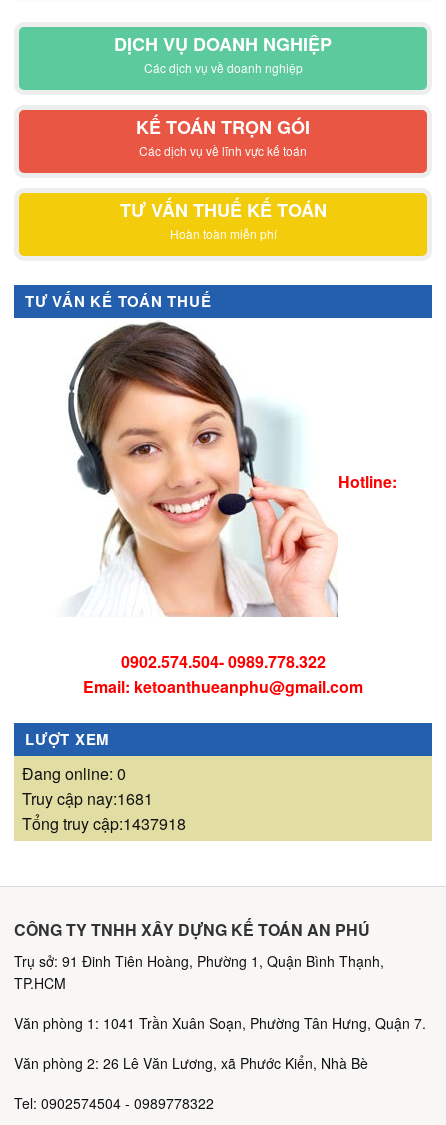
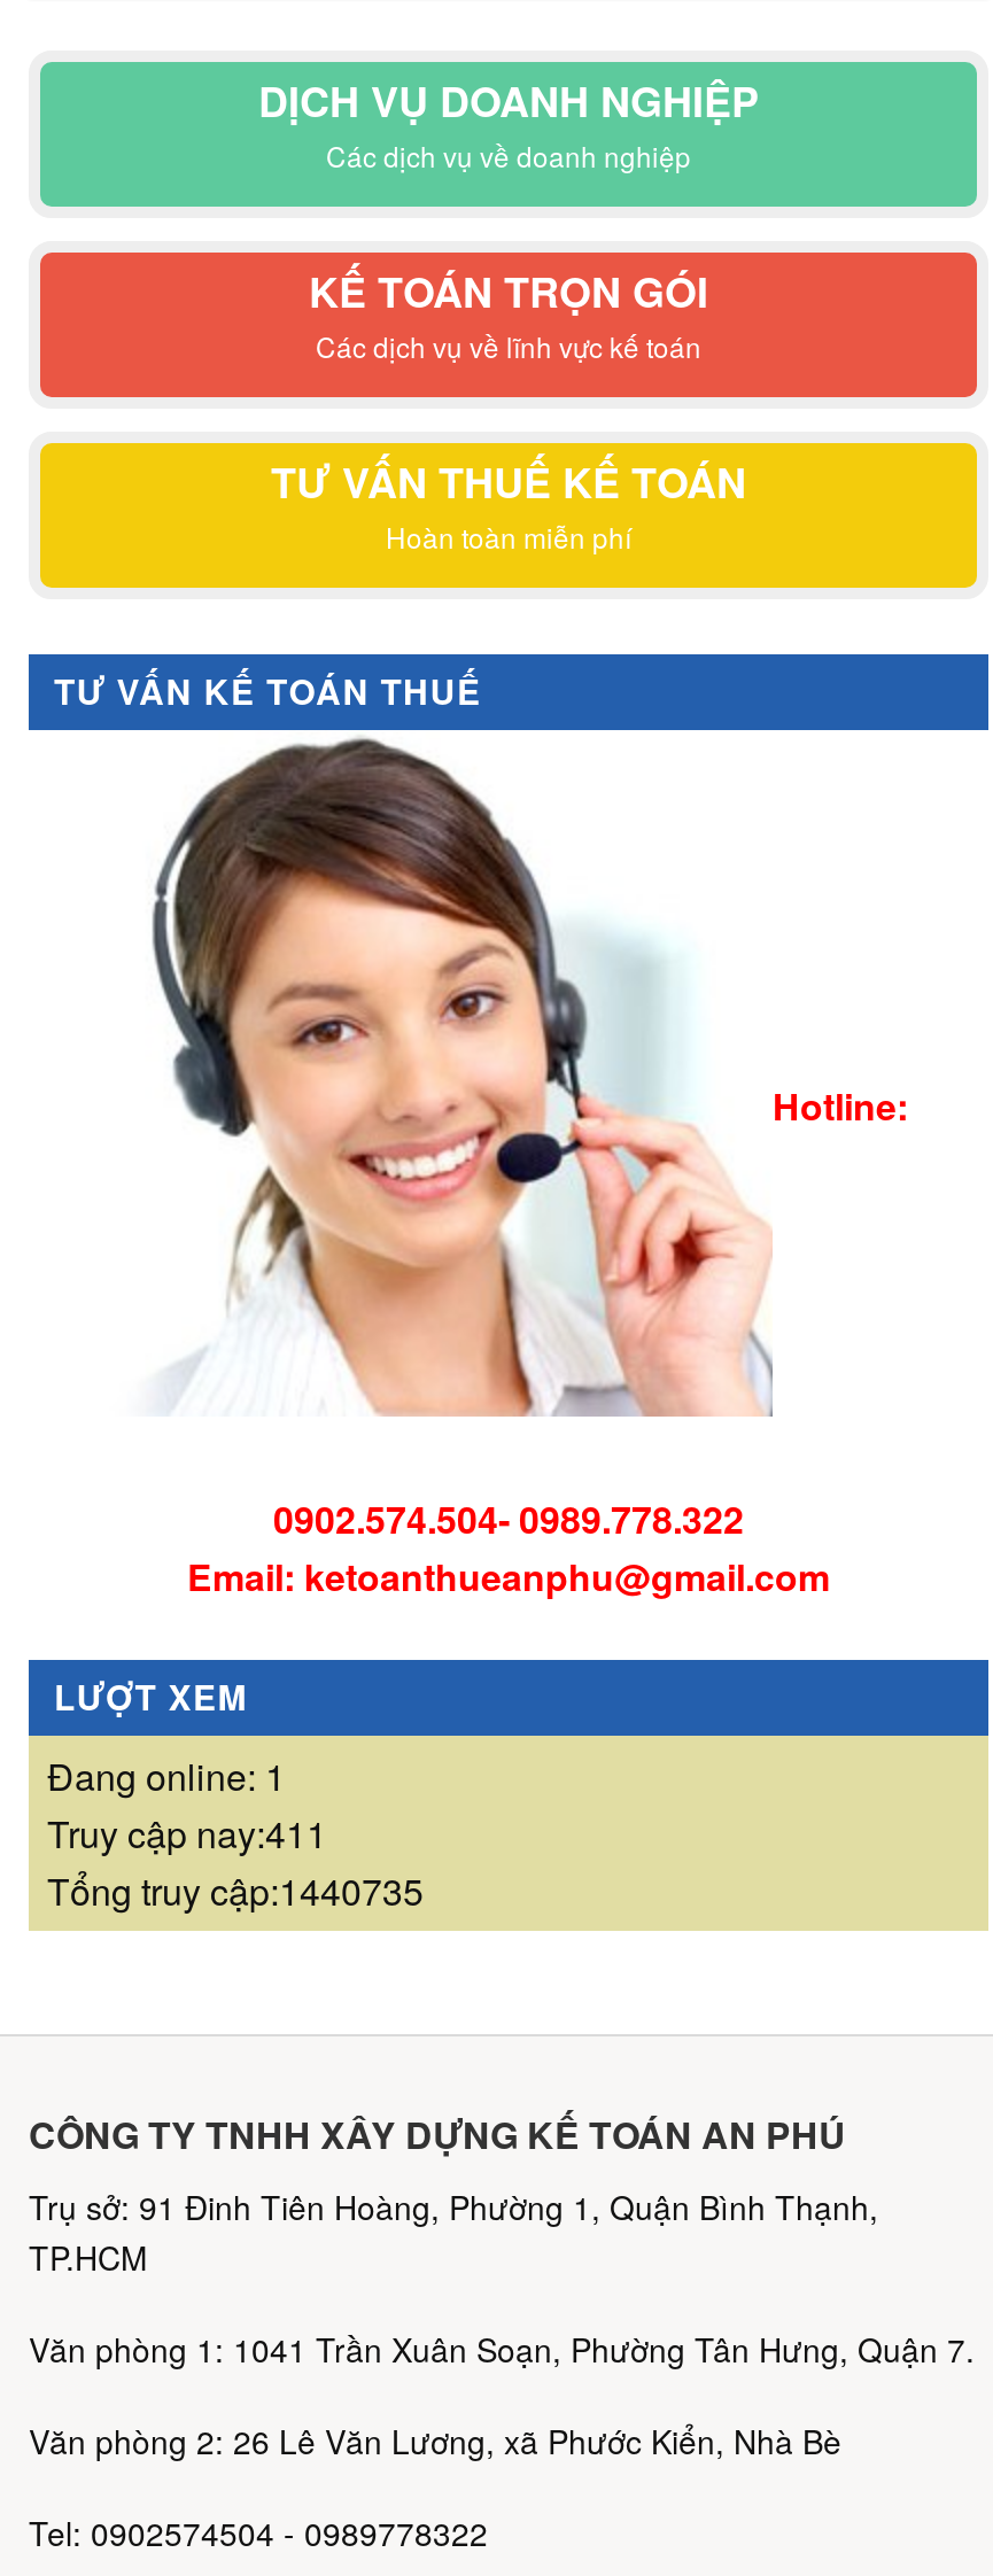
[22,762,126,785] Đang online: 0 -> [47,1749,286,1802] Đang online: 1
[22,787,153,810] Truy cập nay:1681 -> [47,1806,327,1859] Truy cập nay:411
[22,812,186,835] Tổng truy cập:1437918 -> [47,1864,424,1917] Tổng truy cập:1440735

